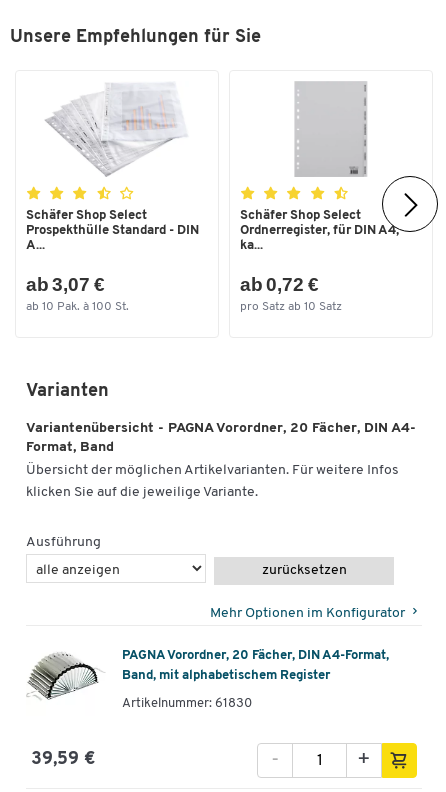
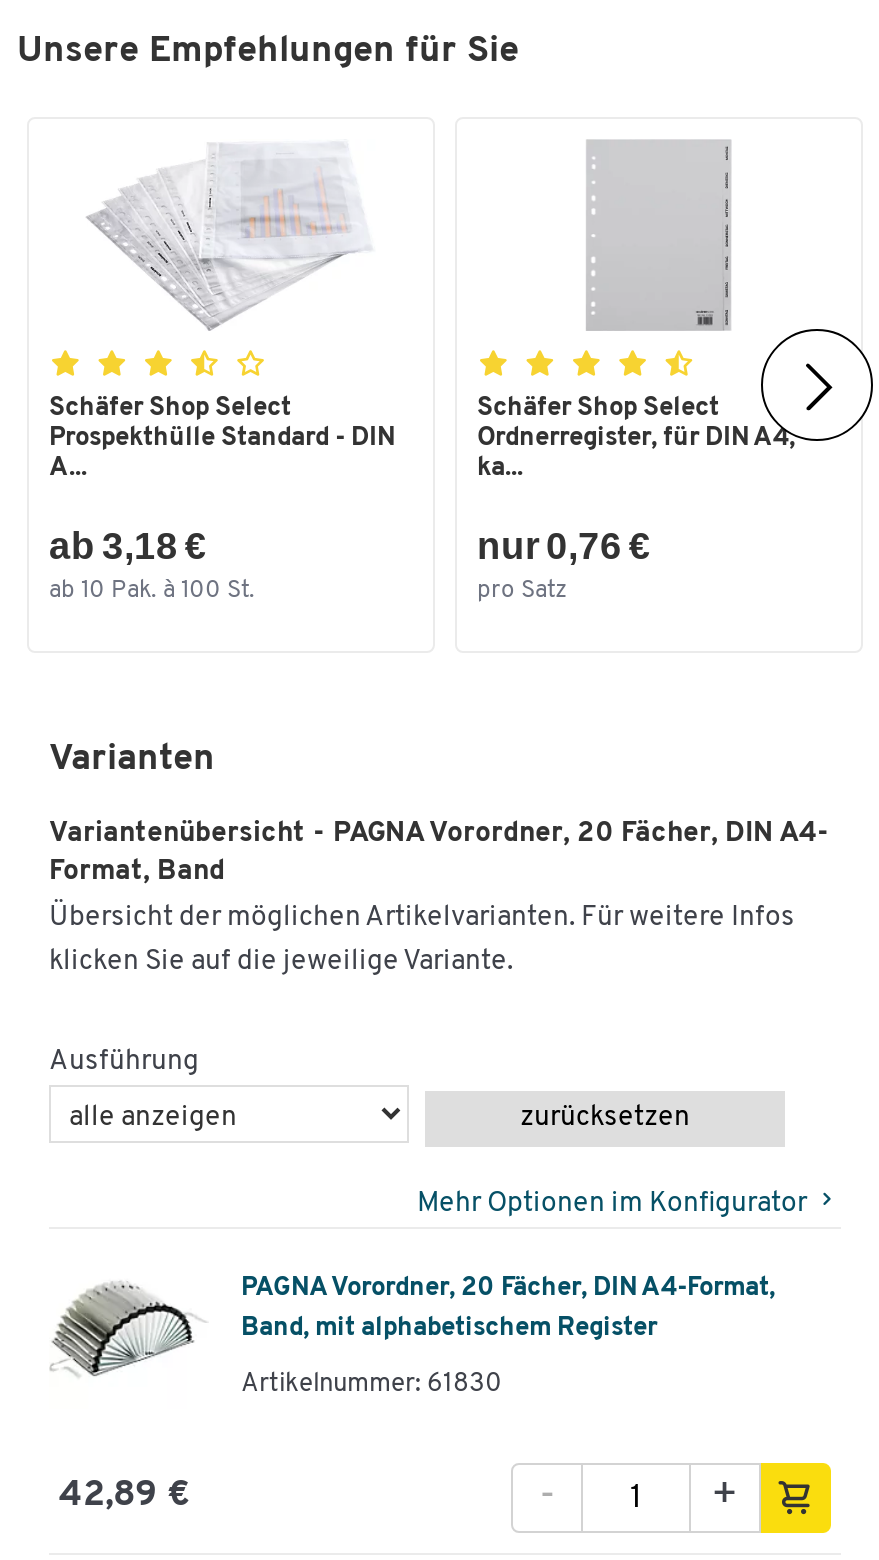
[26,274,105,295] ab 3,07 € -> [49,525,207,567] ab 3,18 €
[240,274,342,312] ab 0,72 € | pro Satz ab 10 Satz -> [477,525,651,602] nur 0,76 € | pro Satz
[31,750,96,769] 39,59 € -> [59,1477,191,1515] 42,89 €

